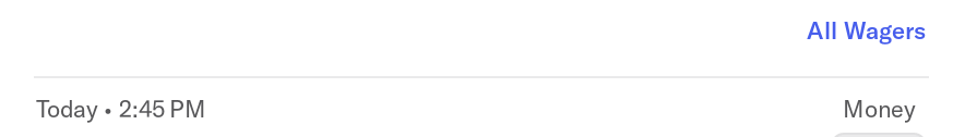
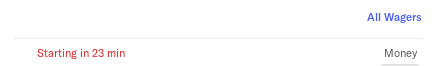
[36,94,206,124] Today • 2:45 PM -> [37,46,125,60] Starting in 23 min

